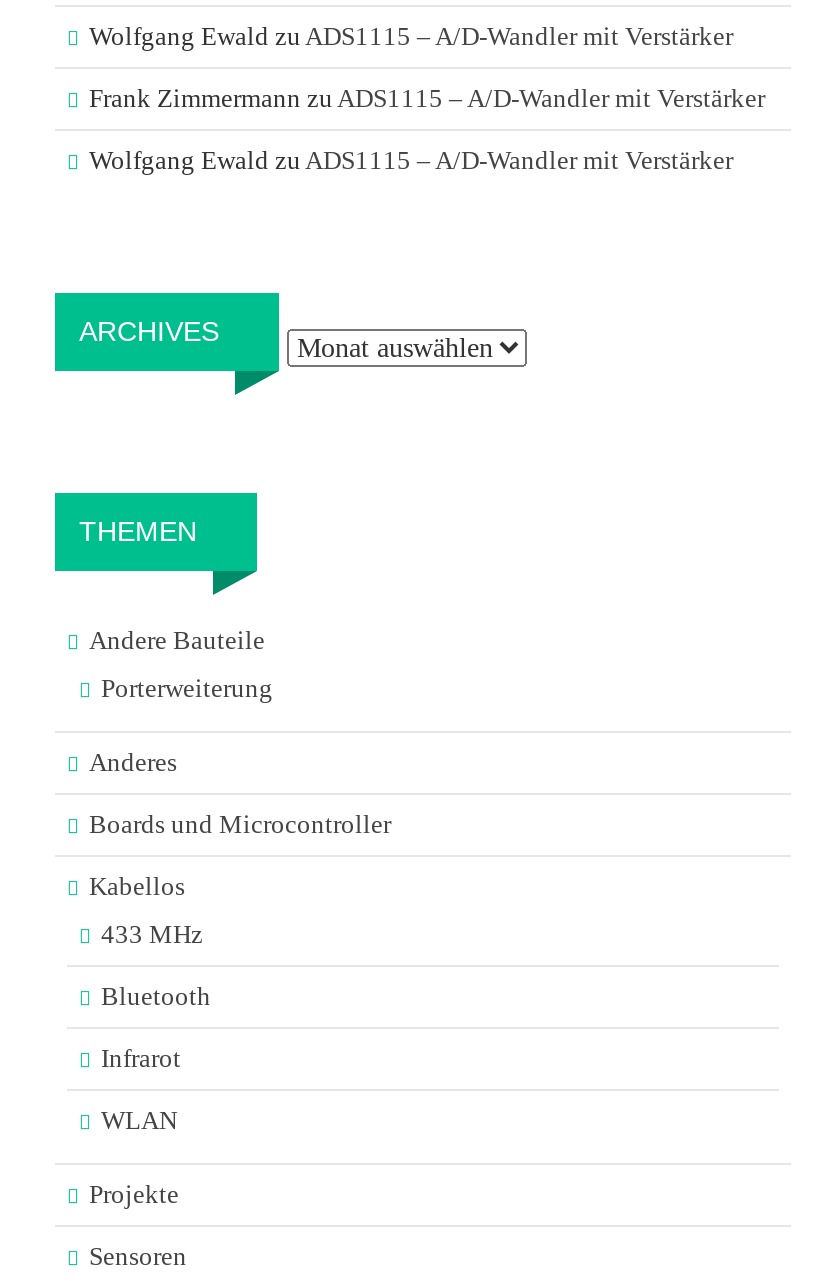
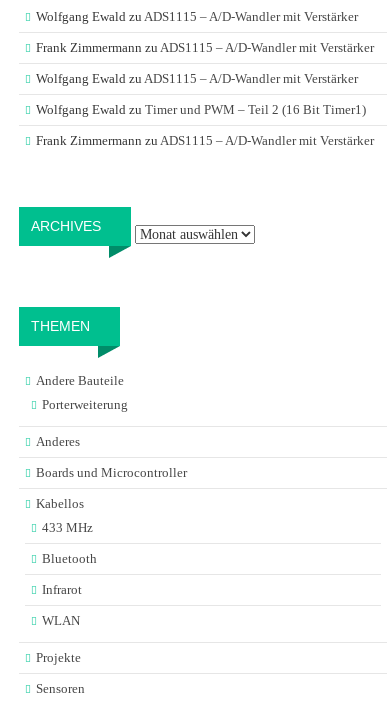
none -> [36,102,374,148] Wolfgang Ewald zu Timer und PWM – Teil 2 (16 Bit Timer1) | Frank Zimmermann zu ADS1115 – A/D-Wandler mit Verstärker

